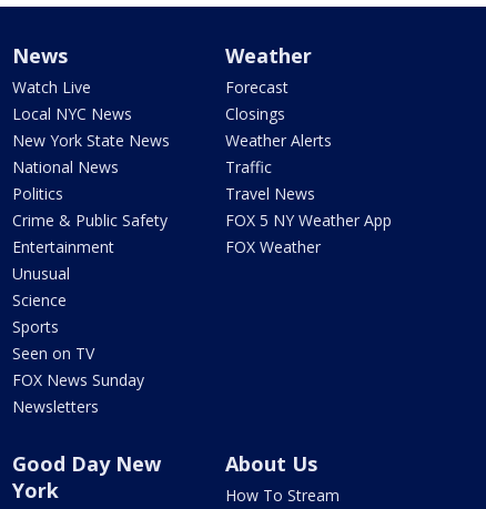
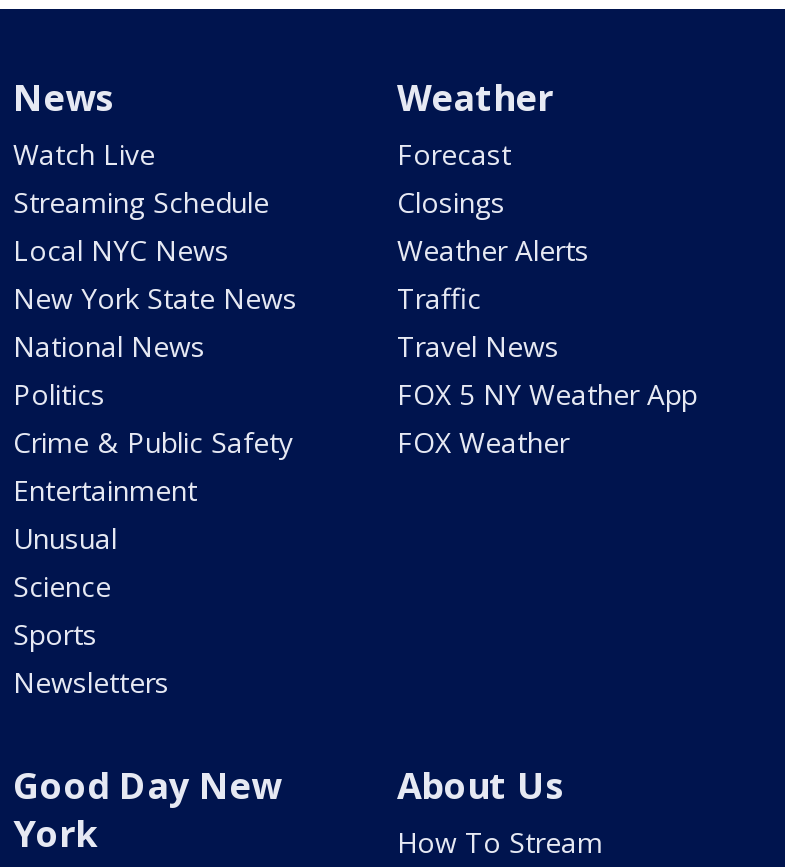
moved [12,103,170,337] -> [13,231,297,653]: Local NYC News | New York State News | National News | ... | Science | Sports
none -> [13,183,269,221] Streaming Schedule
[12,343,144,390] Seen on TV | FOX News Sunday -> none

